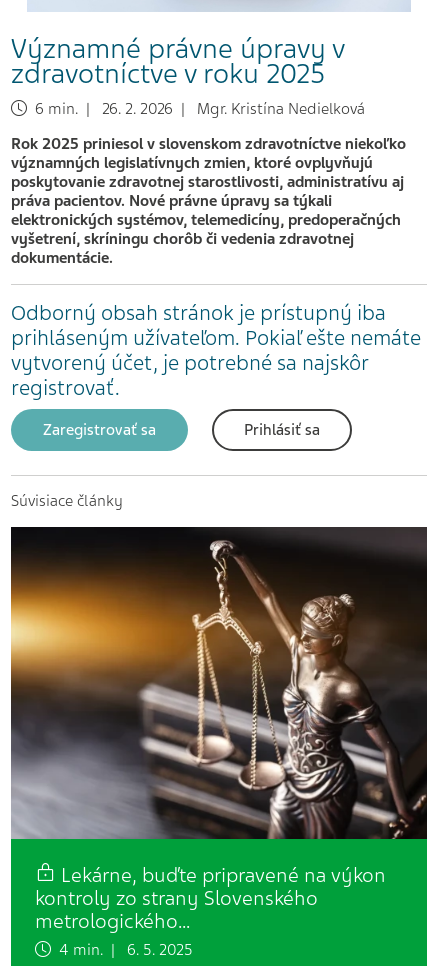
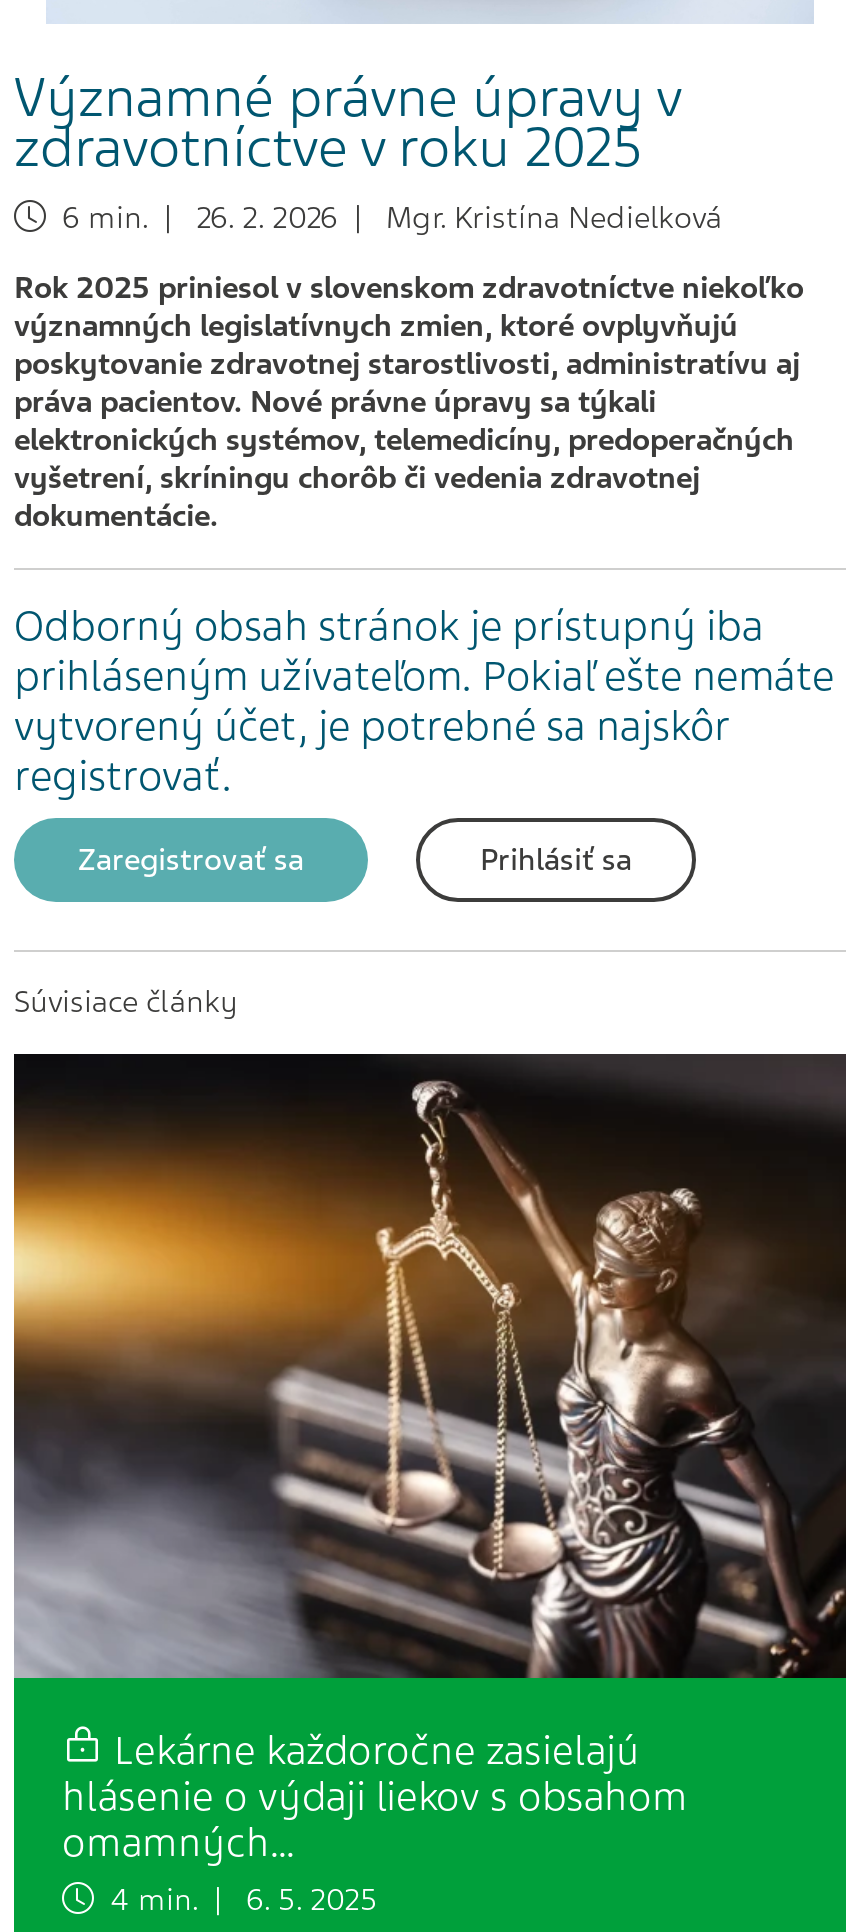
[35,863,386,934] Lekárne, buďte pripravené na výkon | kontroly zo strany Slovenského | metrologického… -> [62,1727,688,1869] Lekárne každoročne zasielajú | hlásenie o výdaji liekov s obsahom | omamných…

